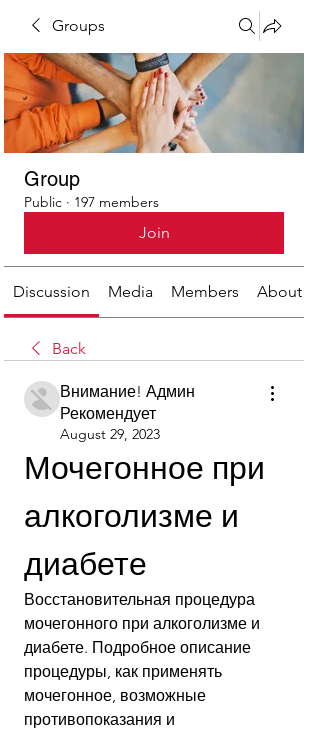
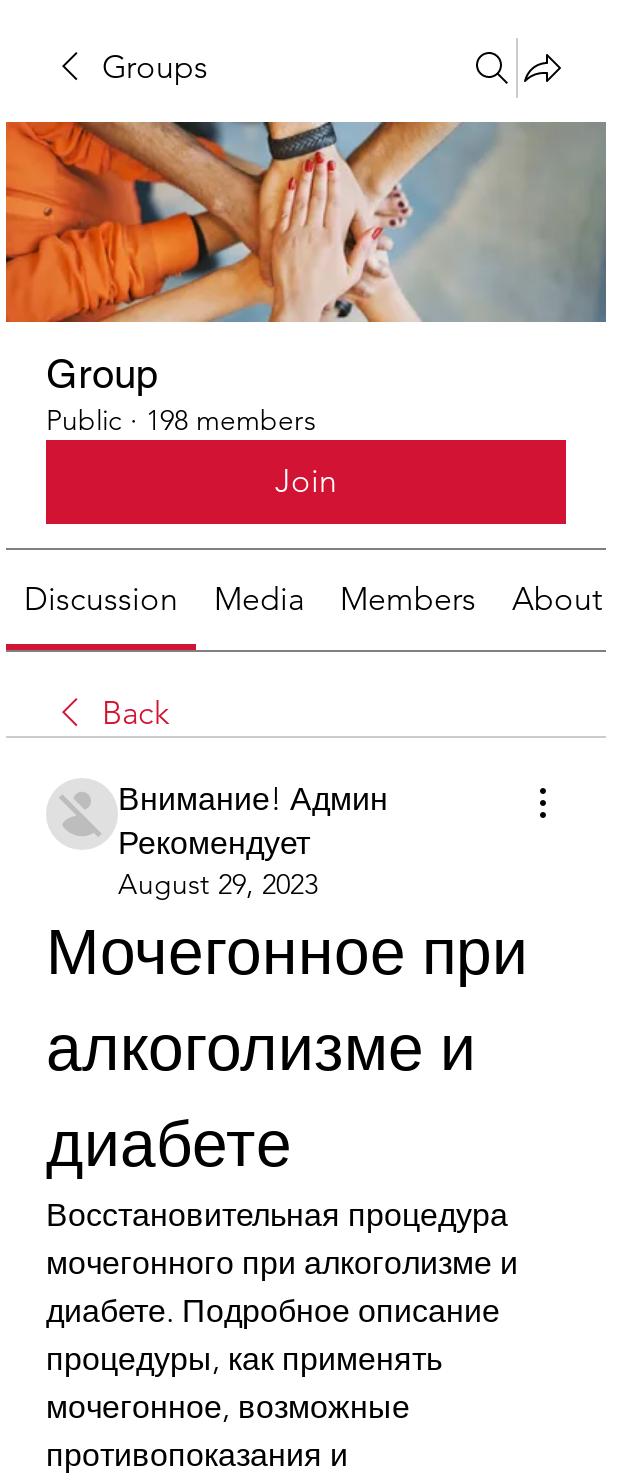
[24,193,159,211] Public · 197 members -> [46,402,316,438] Public · 198 members

